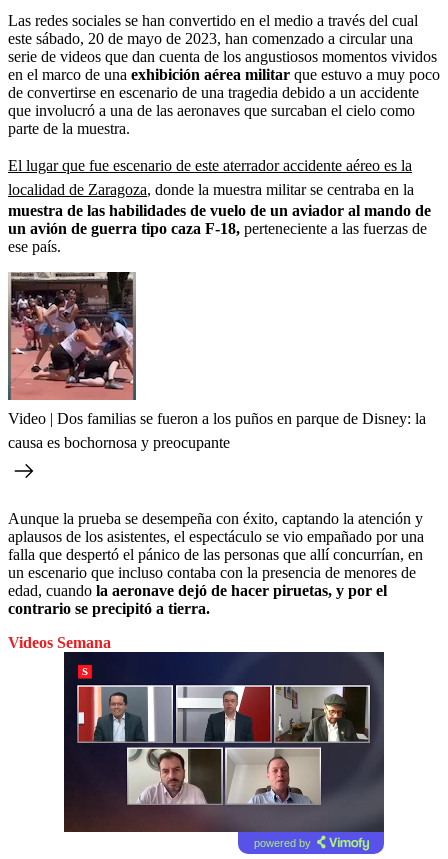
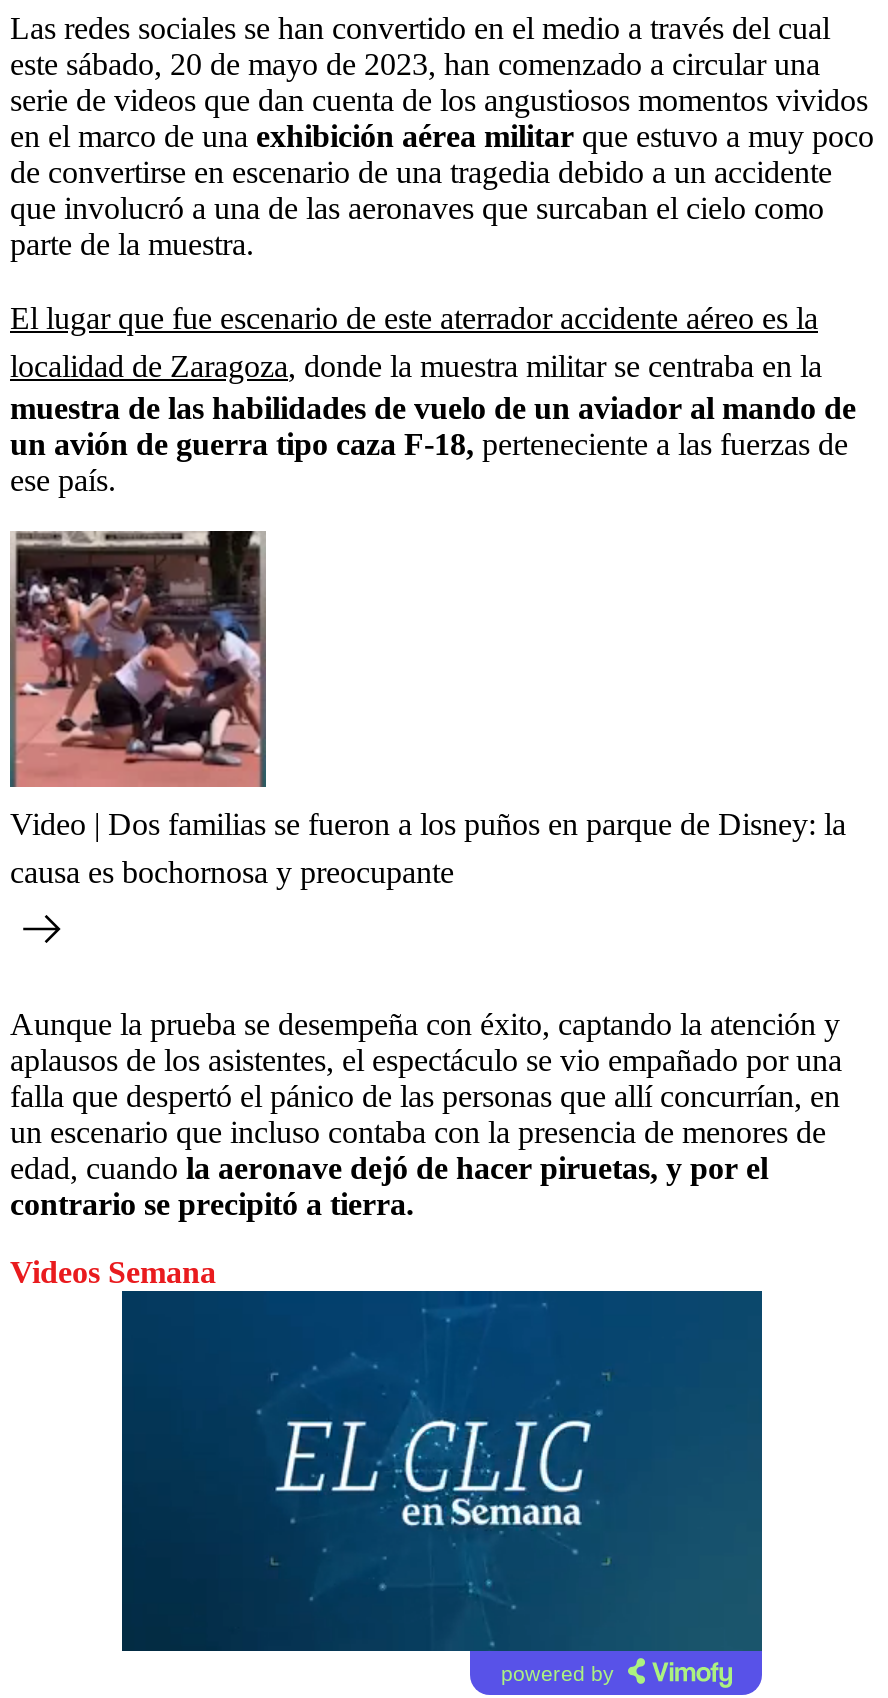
[64,652,384,832] [image] -> [122,1291,762,1651] [image]

